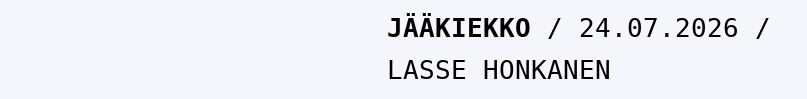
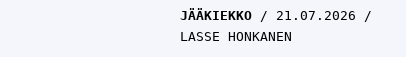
[387,13,739,43] JÄÄKIEKKO 24.07.2026 -> [180,8,356,23] JÄÄKIEKKO 21.07.2026

